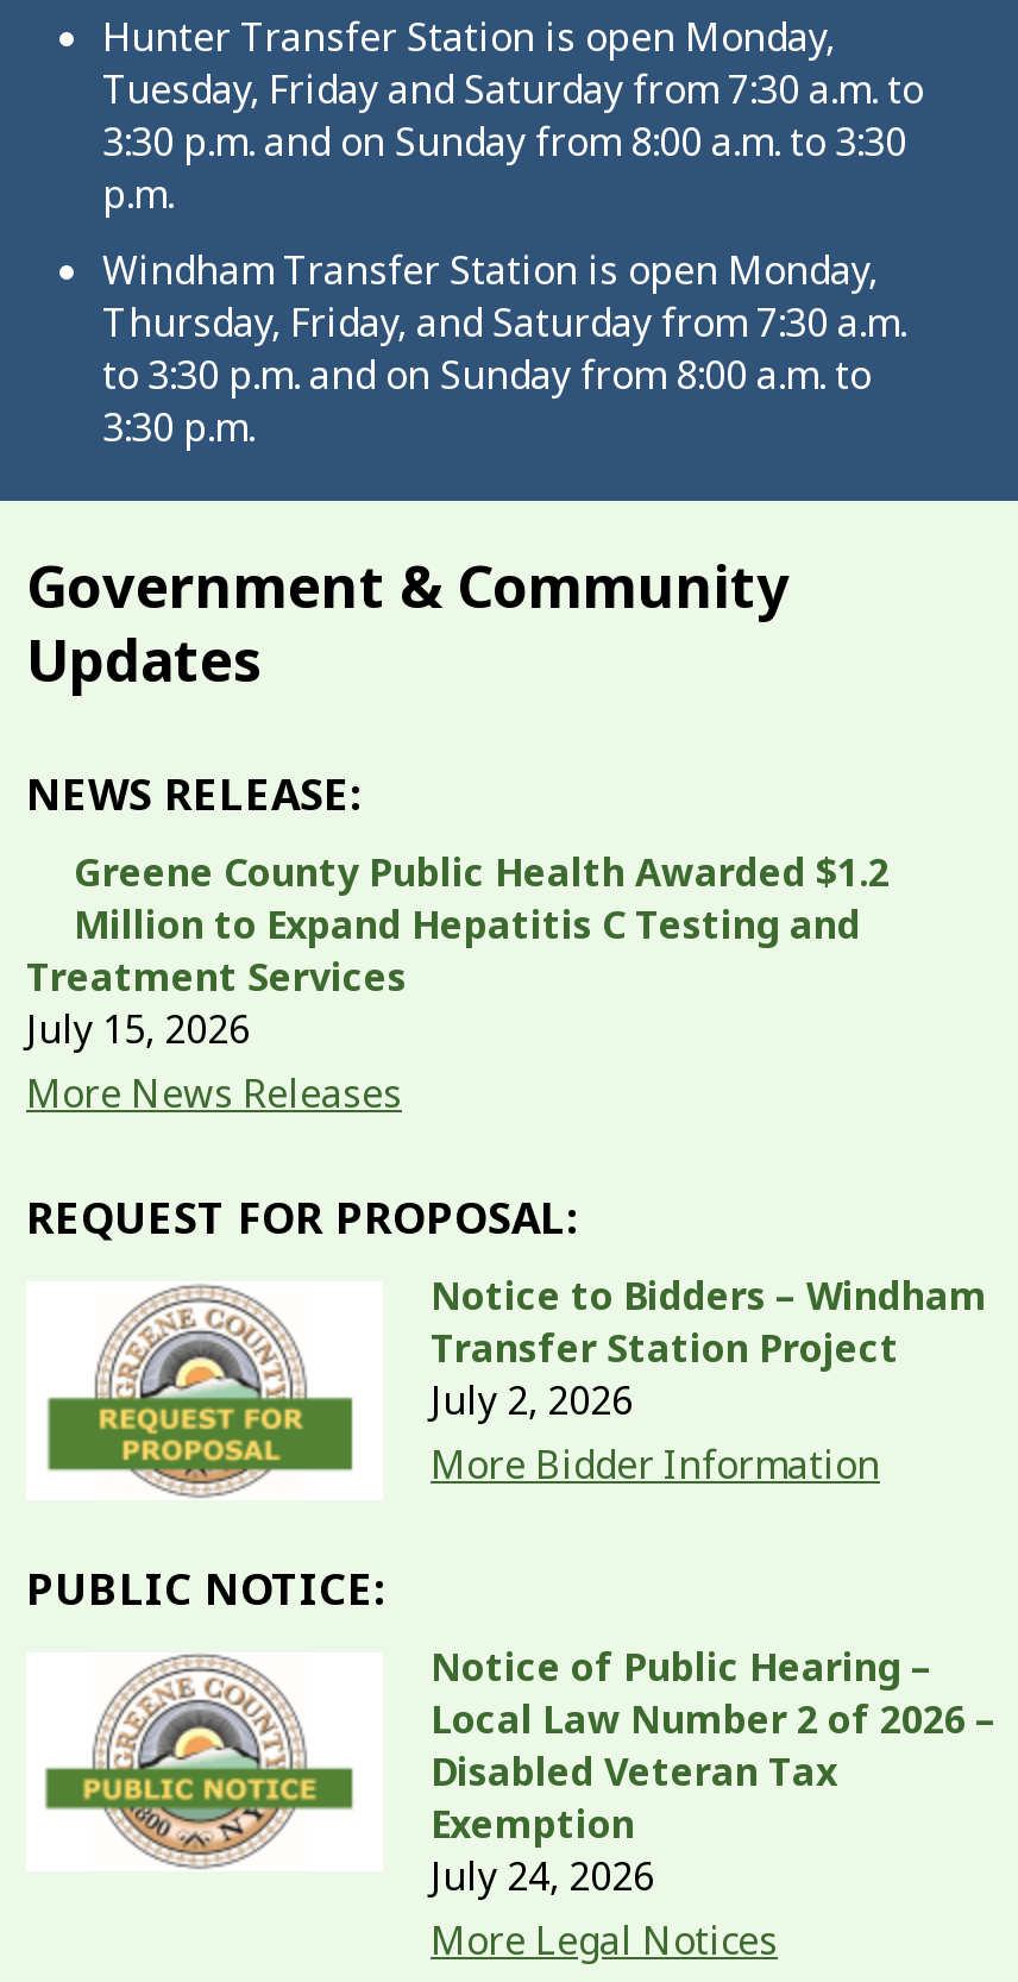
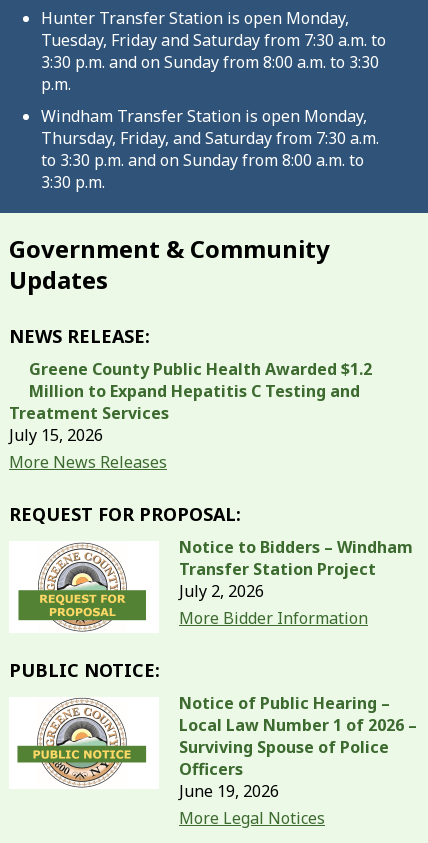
[431,1693,997,1902] Local Law Number 2 of 2026 – | Disabled Veteran Tax | Exemption | July 24, 2026 -> [179,714,417,802] Local Law Number 1 of 2026 – | Surviving Spouse of Police | Officers | June 19, 2026

